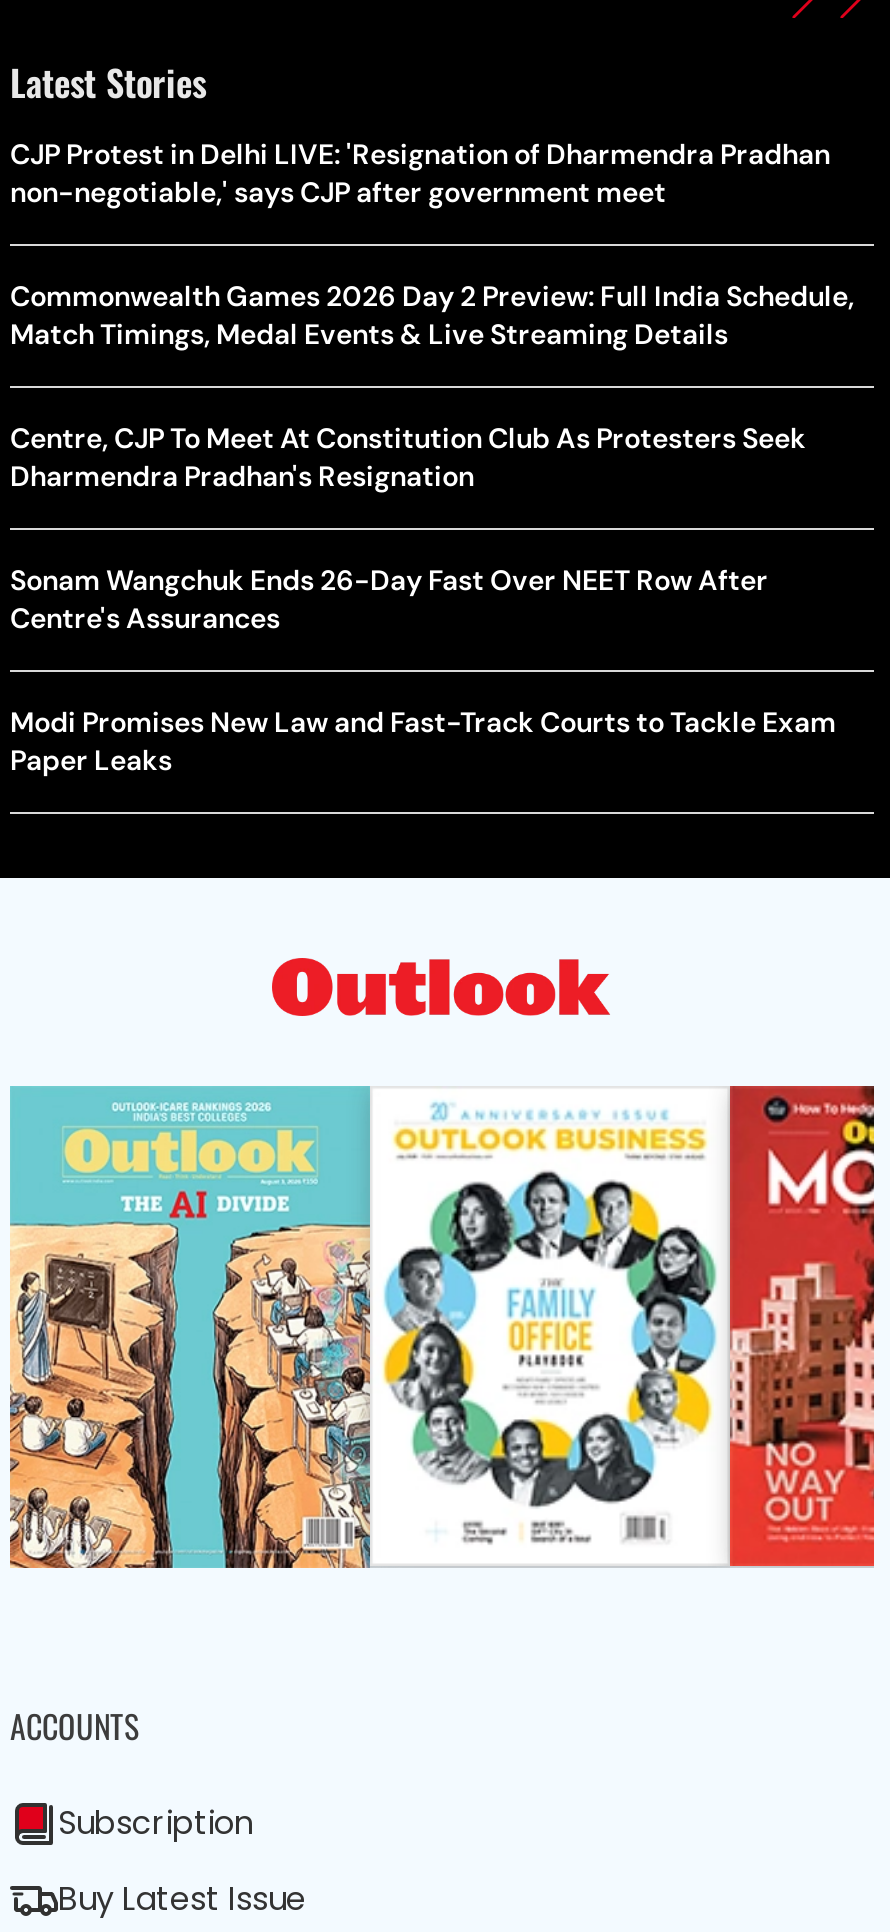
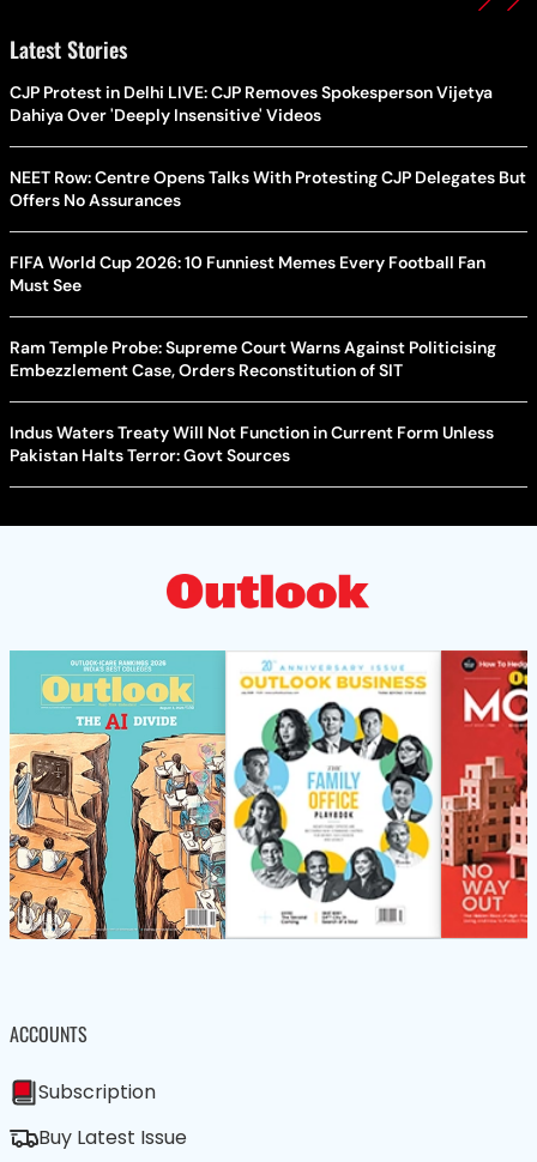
[10,136,830,210] CJP Protest in Delhi LIVE: 'Resignation of Dharmendra Pradhan | non-negotiable,' says CJP after government meet -> [10,81,493,126] CJP Protest in Delhi LIVE: CJP Removes Spokesperson Vijetya | Dahiya Over 'Deeply Insensitive' Videos
[10,278,854,352] Commonwealth Games 2026 Day 2 Preview: Full India Schedule, | Match Timings, Medal Events & Live Streaming Details -> [10,167,526,211] NEET Row: Centre Opens Talks With Protesting CJP Delegates But | Offers No Assurances
[10,420,806,494] Centre, CJP To Meet At Constitution Club As Protesters Seek | Dharmendra Pradhan's Resignation -> [10,252,485,296] FIFA World Cup 2026: 10 Funniest Memes Every Football Fan | Must See
[10,562,768,636] Sonam Wangchuk Ends 26-Day Fast Over NEET Row After | Centre's Assurances -> [10,337,496,381] Ram Temple Probe: Supreme Court Warns Against Politicising | Embezzlement Case, Orders Reconstitution of SIT
[10,704,836,778] Modi Promises New Law and Fast-Track Courts to Tackle Exam | Paper Leaks -> [10,422,494,466] Indus Waters Treaty Will Not Function in Current Form Unless | Pakistan Halts Terror: Govt Sources

